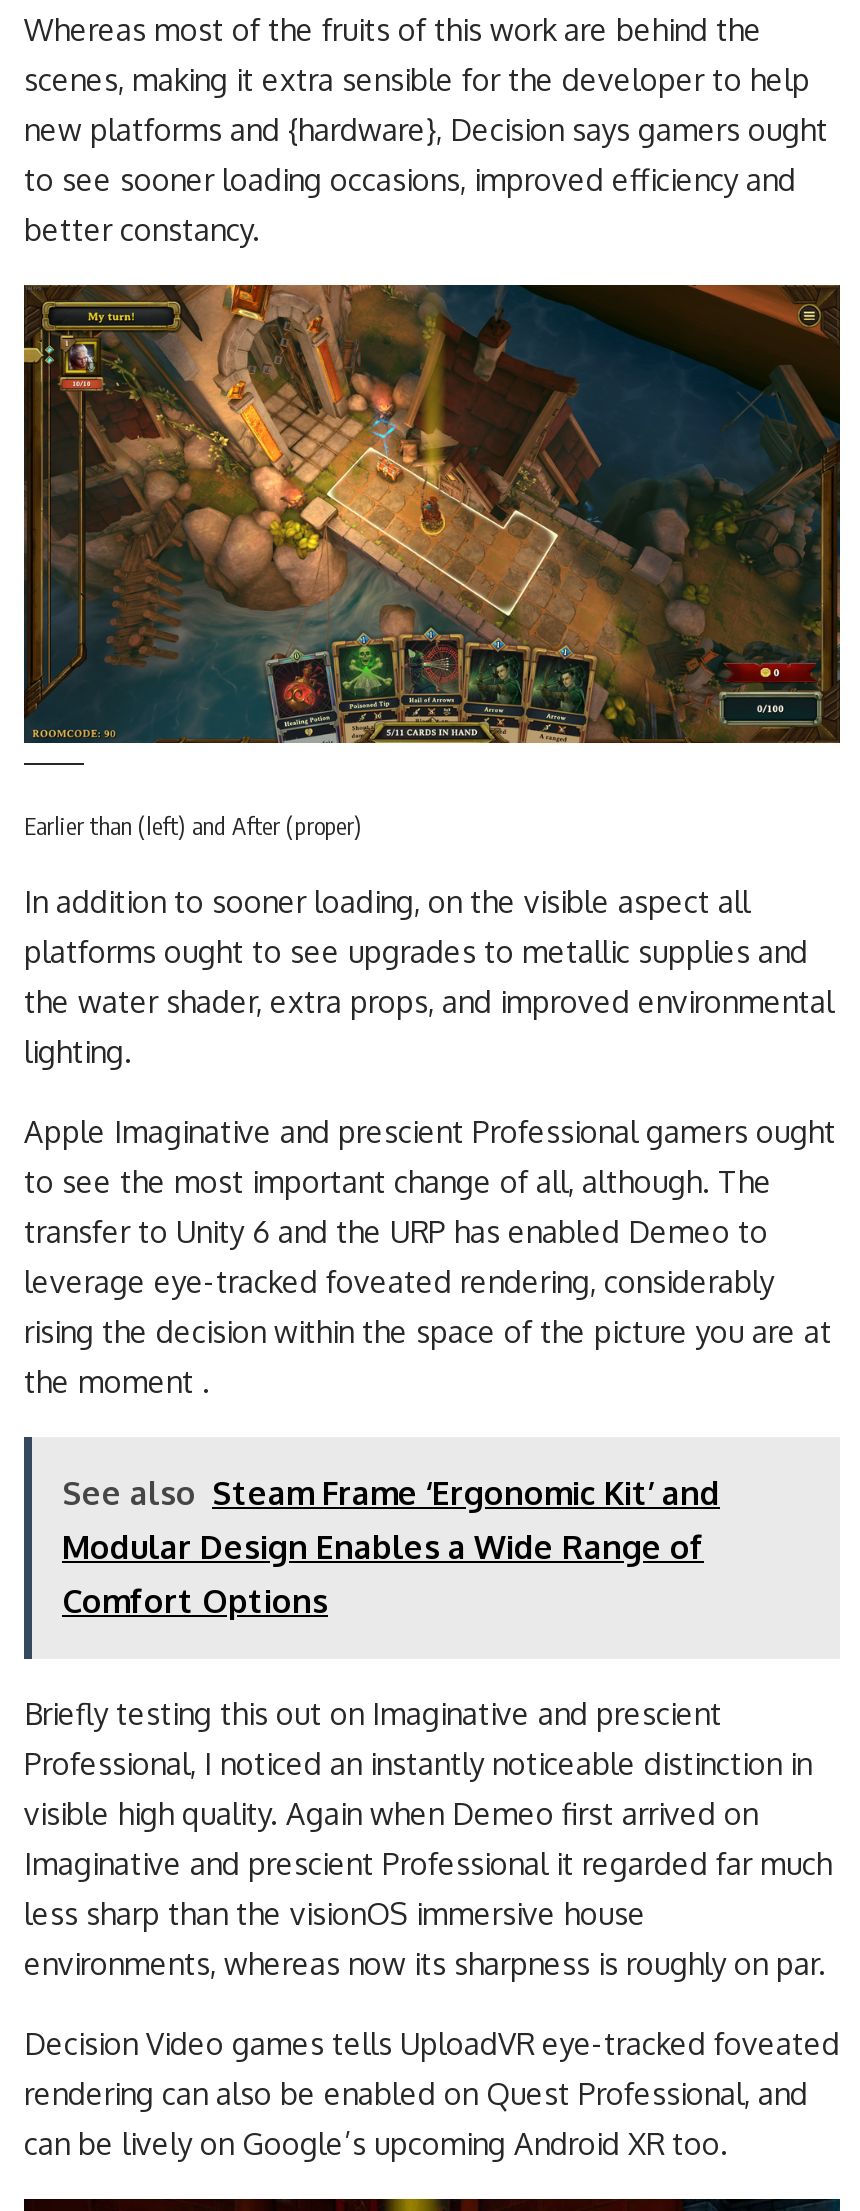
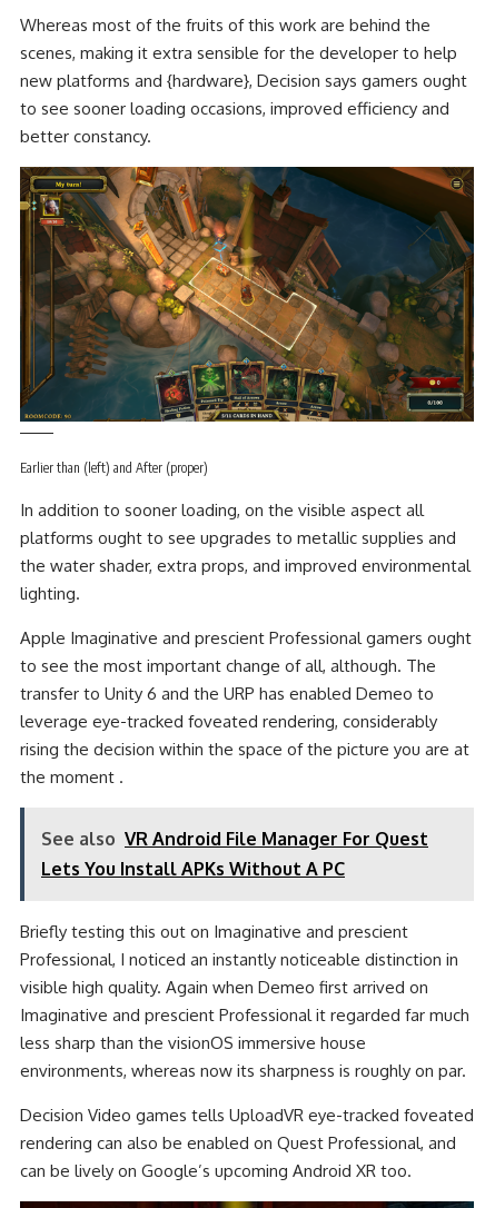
[62,1473,720,1621] See also Steam Frame ‘Ergonomic Kit’ and | Modular Design Enables a Wide Range of | Comfort Options -> [41,827,428,880] See also VR Android File Manager For Quest | Lets You Install APKs Without A PC

